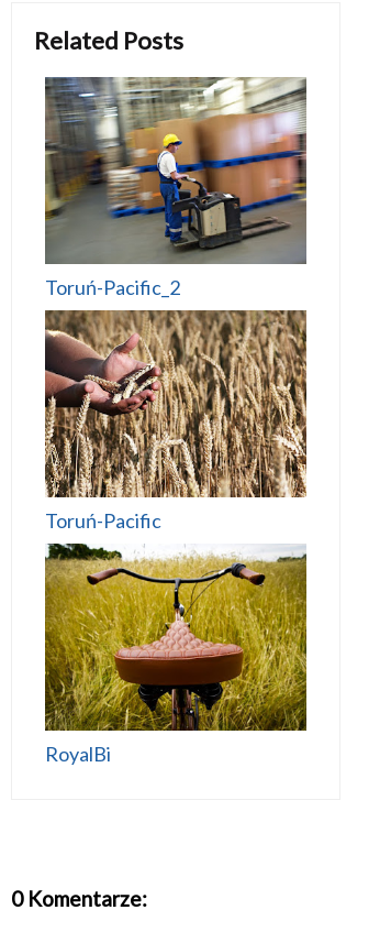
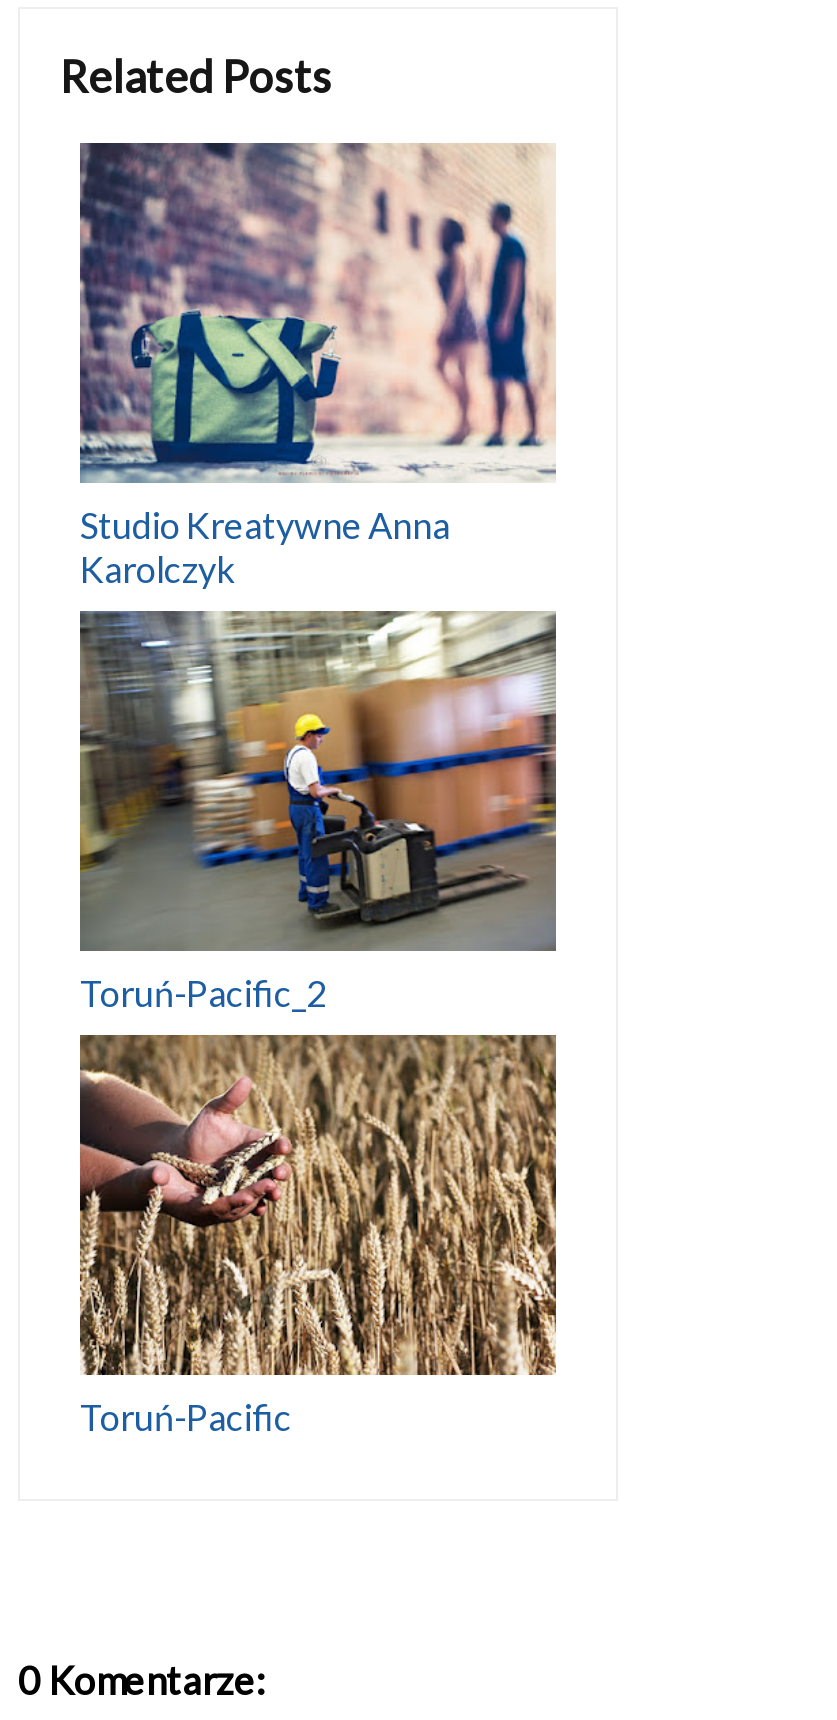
none -> [78,141,556,591] [image] | Studio Kreatywne Anna | Karolczyk
moved [43,75,309,532] -> [76,607,560,1439]: [image] | Toruń-Pacific_2 | Toruń-Pacific
[44,544,308,766] [image] | RoyalBi -> none

